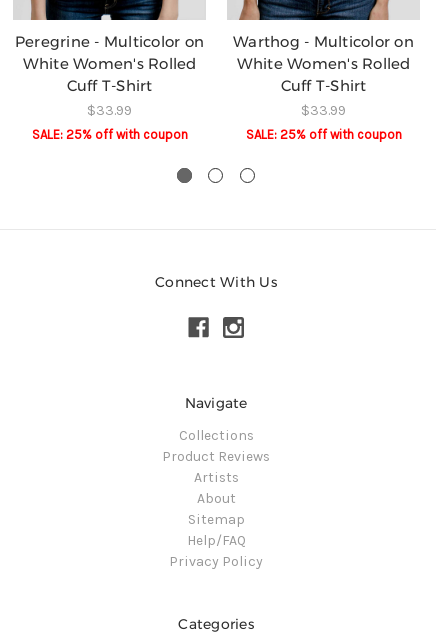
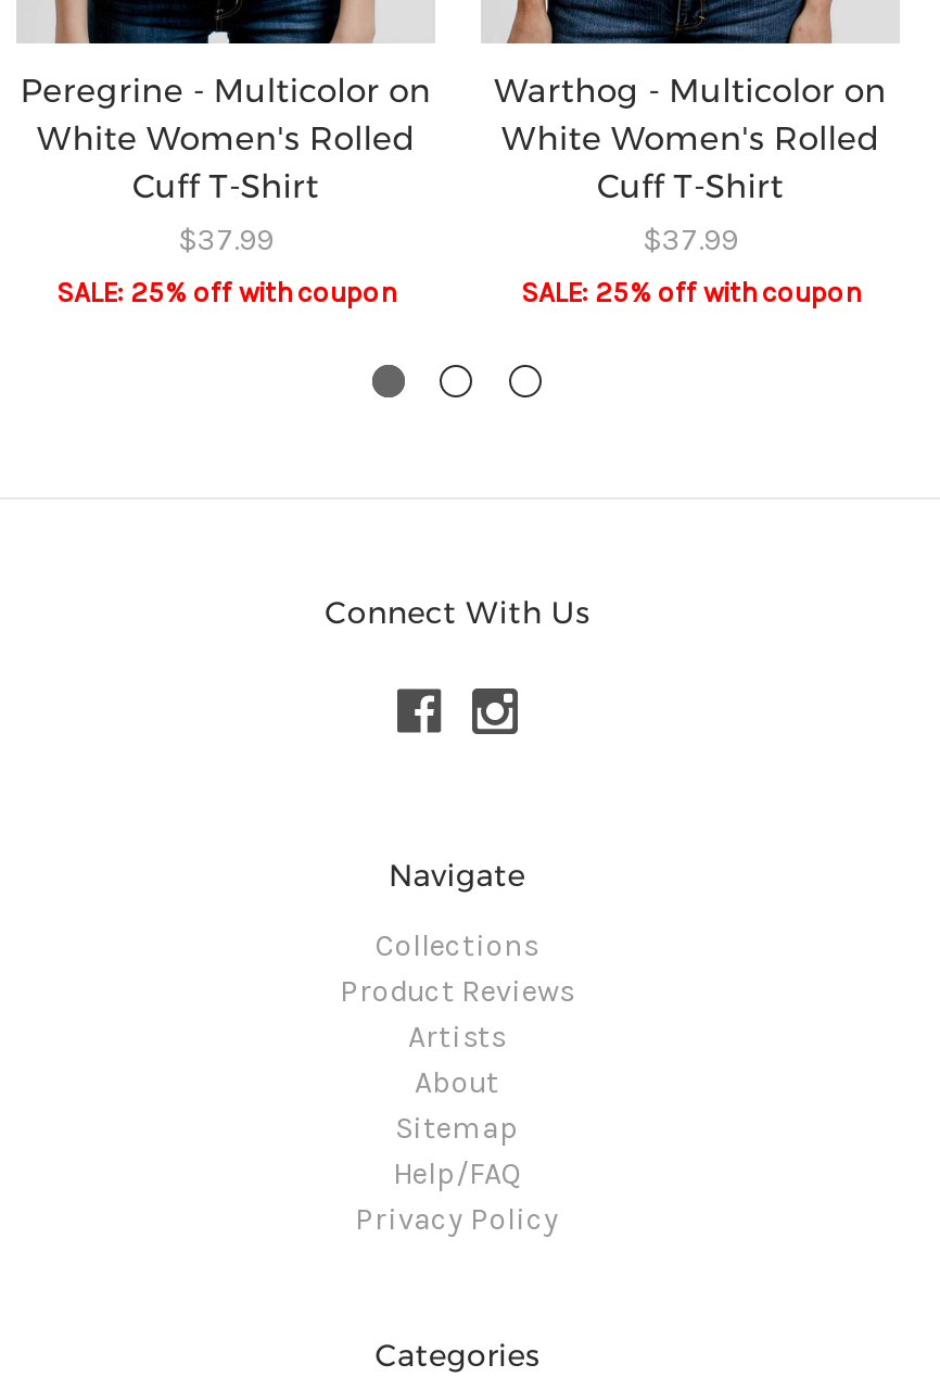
[87,102,132,119] $33.99 -> [178,223,274,260] $37.99
[301,102,346,119] $33.99 -> [643,223,738,260] $37.99

